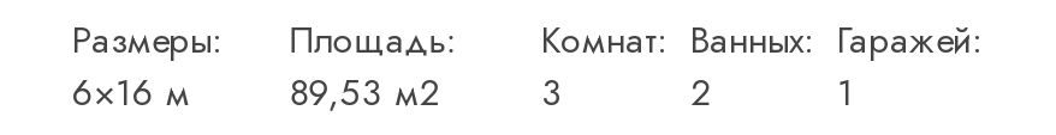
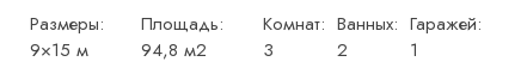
[72,68,190,121] 6×16 м -> [30,37,88,63] 9×15 м
[289,68,441,121] 89,53 м2 -> [141,37,207,63] 94,8 м2

